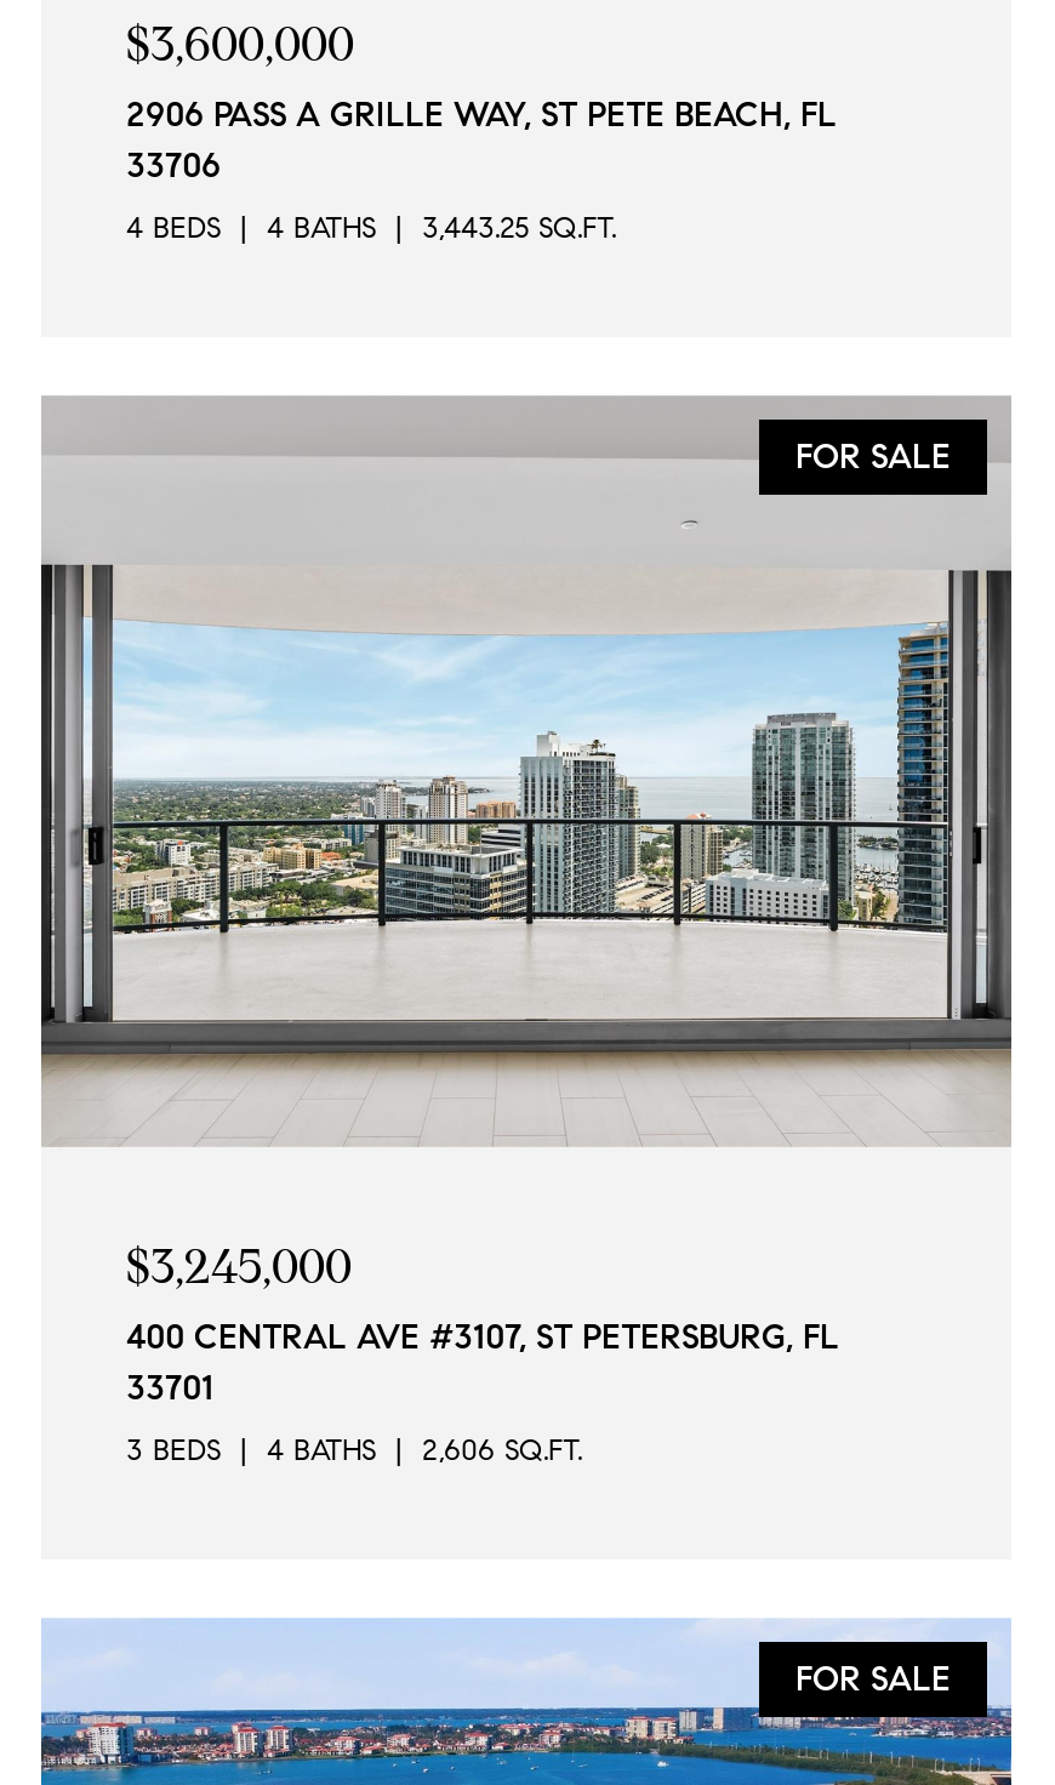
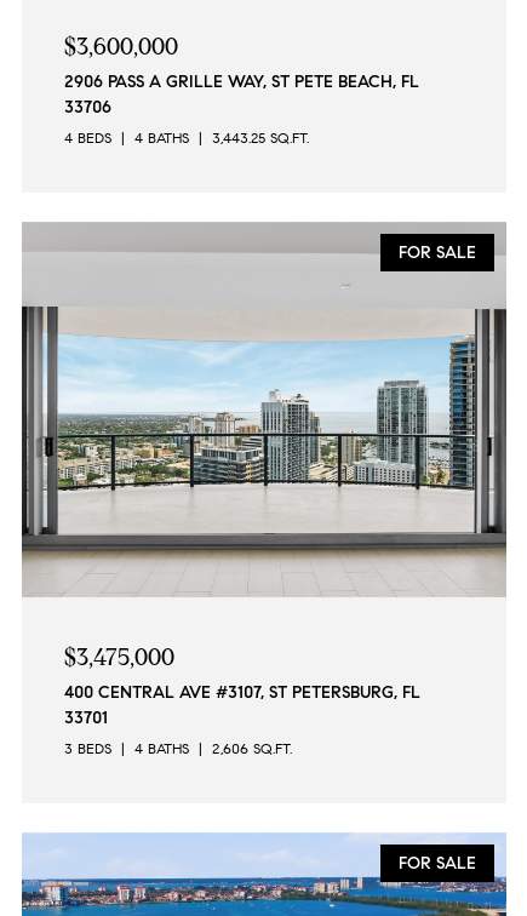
[126,1237,352,1298] $3,245,000 -> [64,642,174,672] $3,475,000

